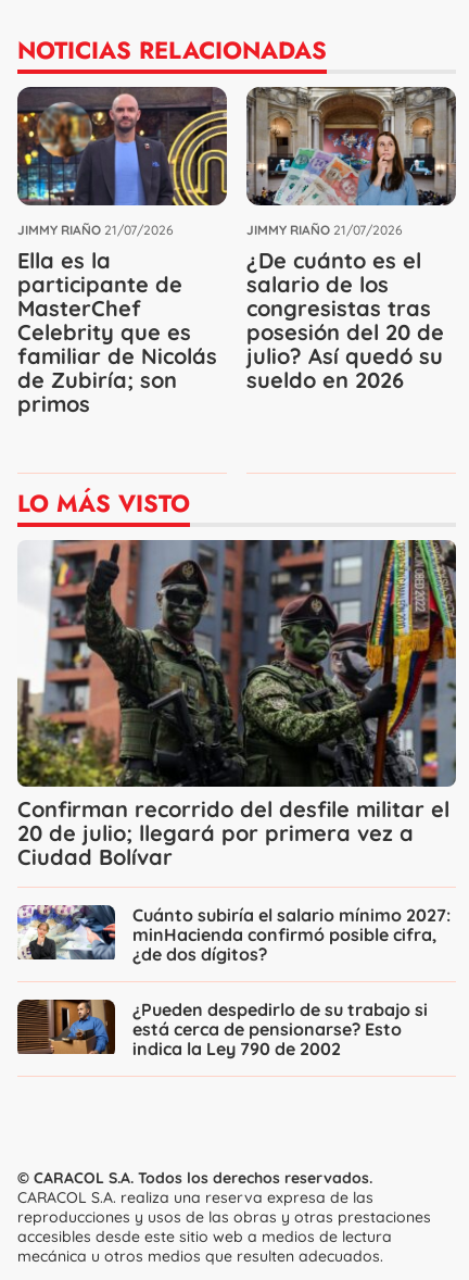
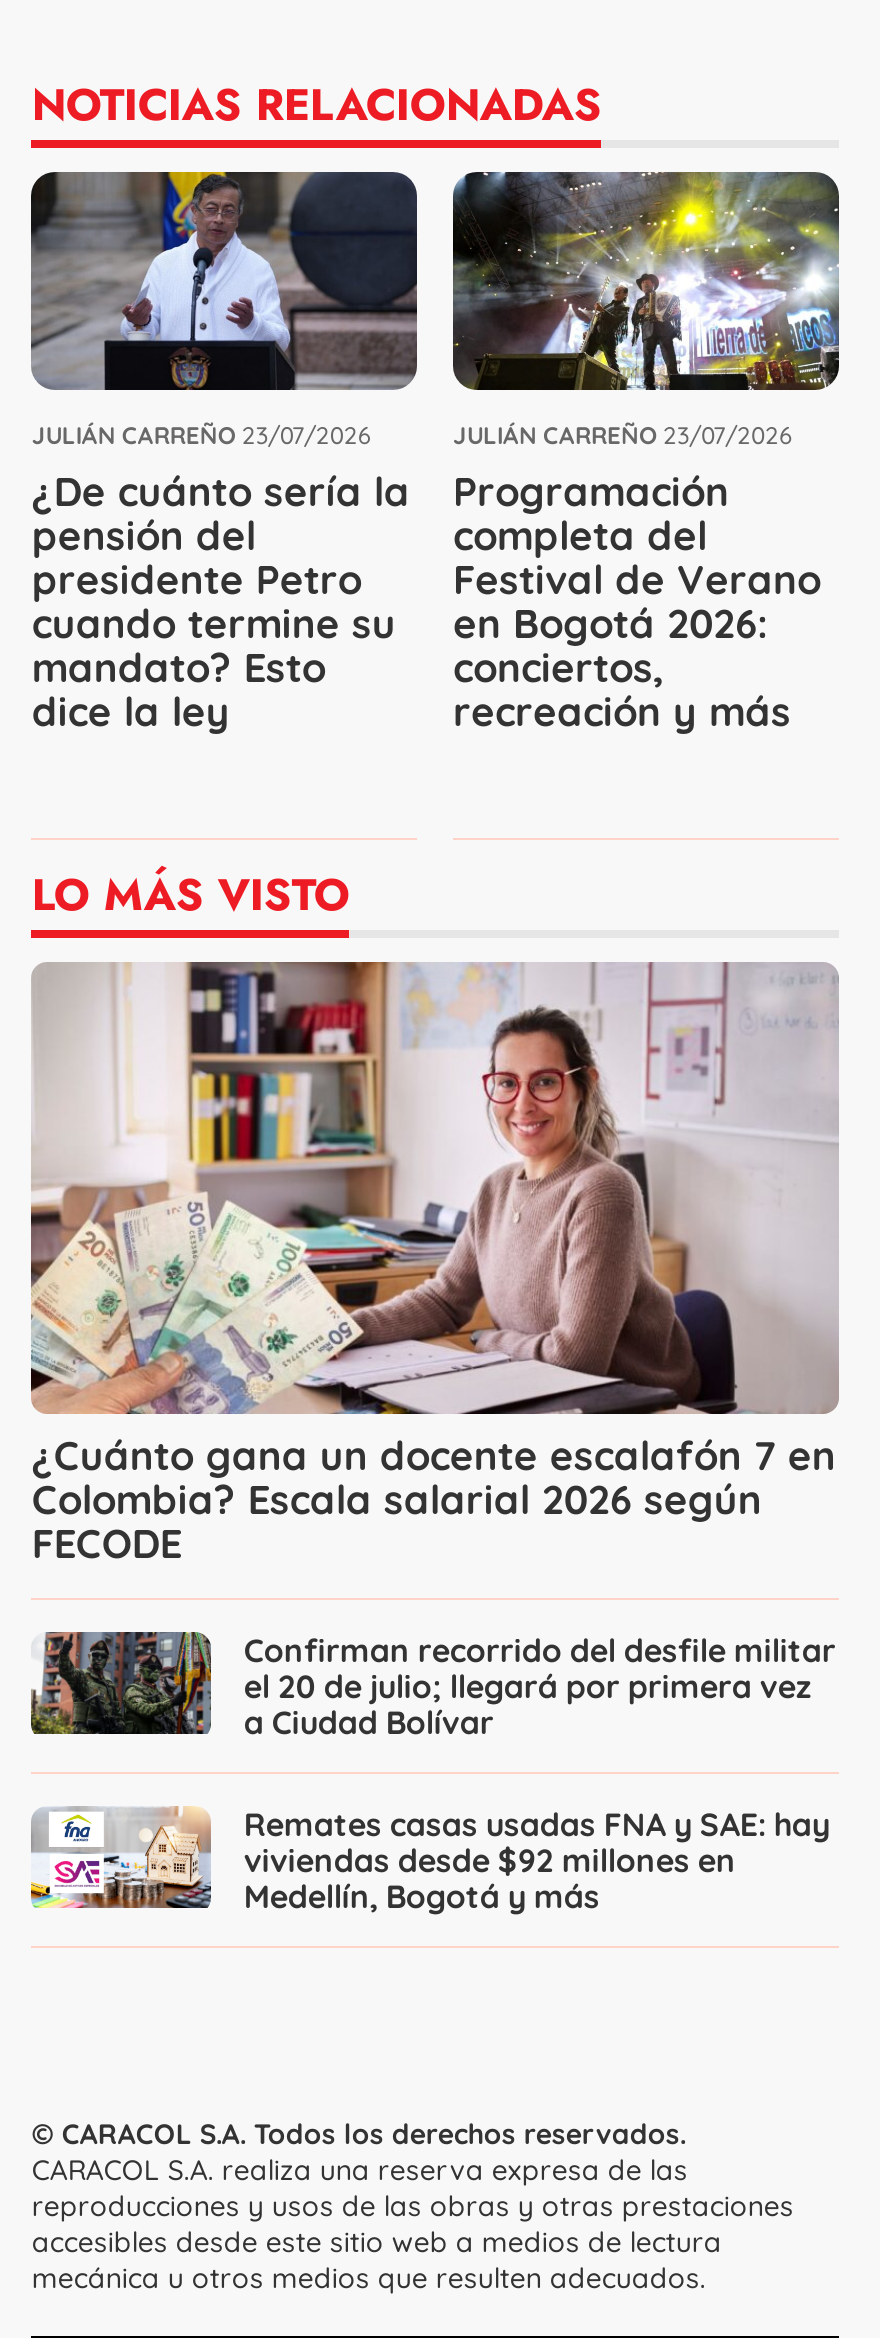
[16,86,228,417] [image] | JIMMY RIAÑO 21/07/2026 | Ella es la | participante de | MasterChef | Celebrity que es | familiar de Nicolás | de Zubiría; son | primos -> [31,170,417,735] [image] | JULIÁN CARREÑO 23/07/2026 | ¿De cuánto sería la | pensión del | presidente Petro | cuando termine su | mandato? Esto | dice la ley
[245,86,456,393] [image] | JIMMY RIAÑO 21/07/2026 | ¿De cuánto es el | salario de los | congresistas tras | posesión del 20 de | julio? Así quedó su | sueldo en 2026 -> [453,172,839,735] [image] | JULIÁN CARREÑO 23/07/2026 | Programación | completa del | Festival de Verano | en Bogotá 2026: | conciertos, | recreación y más
[17,539,457,870] [image] | Confirman recorrido del desfile militar el | 20 de julio; llegará por primera vez a | Ciudad Bolívar -> [29,960,839,1569] [image] | ¿Cuánto gana un docente escalafón 7 en | Colombia? Escala salarial 2026 según | FECODE
[16,904,451,964] [image] | Cuánto subiría el salario mínimo 2027: | minHacienda confirmó posible cifra, | ¿de dos dígitos? -> [29,1630,836,1743] [image] | Confirman recorrido del desfile militar | el 20 de julio; llegará por primera vez | a Ciudad Bolívar
[16,998,428,1059] [image] | ¿Pueden despedirlo de su trabajo si | está cerca de pensionarse? Esto | indica la Ley 790 de 2002 -> [29,1805,830,1917] [image] | Remates casas usadas FNA y SAE: hay | viviendas desde $92 millones en | Medellín, Bogotá y más

